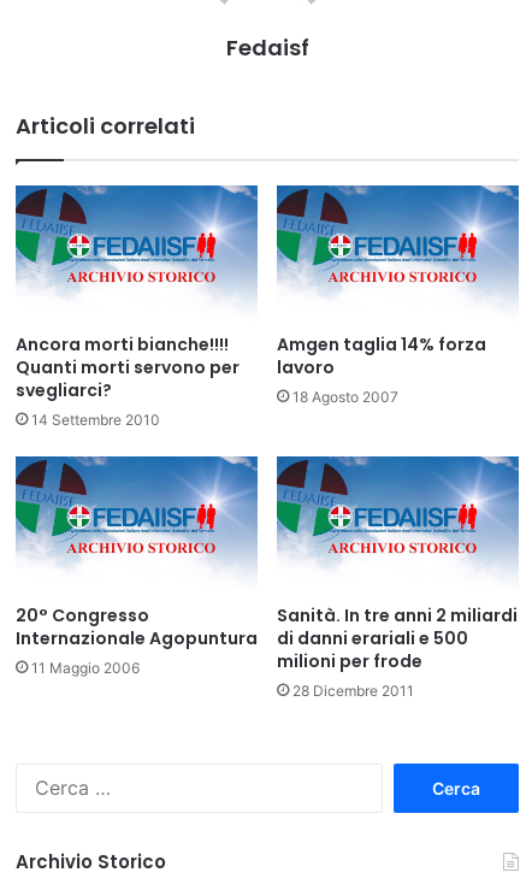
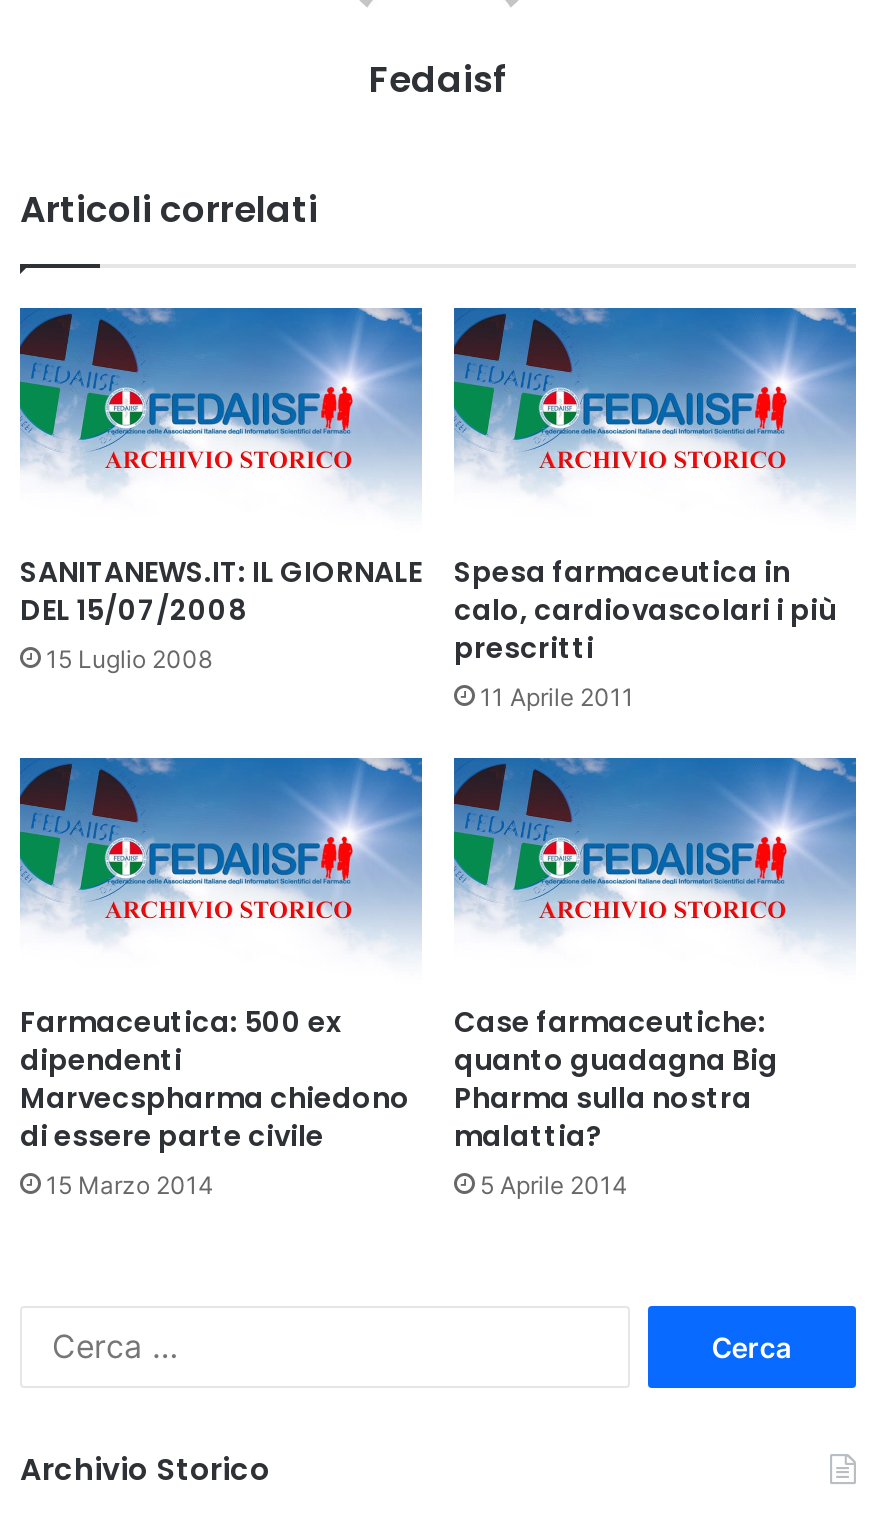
[16,333,240,429] Ancora morti bianche!!!! | Quanti morti servono per | svegliarci? | 14 Settembre 2010 -> [20,552,422,674] SANITANEWS.IT: IL GIORNALE | DEL 15/07/2008 | 15 Luglio 2008
[277,333,486,406] Amgen taglia 14% forza | lavoro | 18 Agosto 2007 -> [454,552,836,712] Spesa farmaceutica in | calo, cardiovascolari i più | prescritti | 11 Aprile 2011
[16,604,258,677] 20° Congresso | Internazionale Agopuntura | 11 Maggio 2006 -> [20,1002,410,1200] Farmaceutica: 500 ex | dipendenti | Marvecspharma chiedono | di essere parte civile | 15 Marzo 2014
[277,604,518,700] Sanità. In tre anni 2 miliardi | di danni erariali e 500 | milioni per frode | 28 Dicembre 2011 -> [454,1002,778,1200] Case farmaceutiche: | quanto guadagna Big | Pharma sulla nostra | malattia? | 5 Aprile 2014

